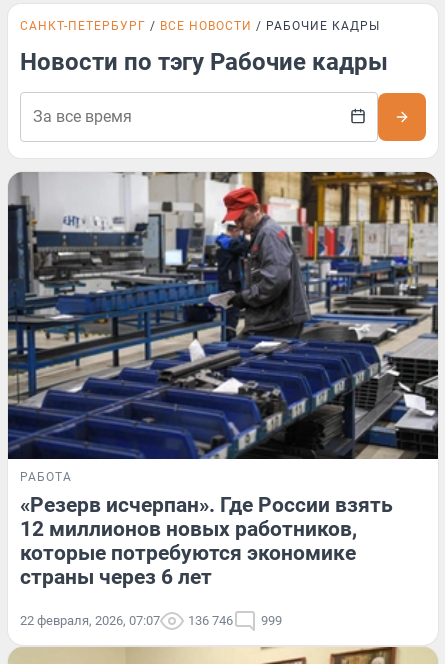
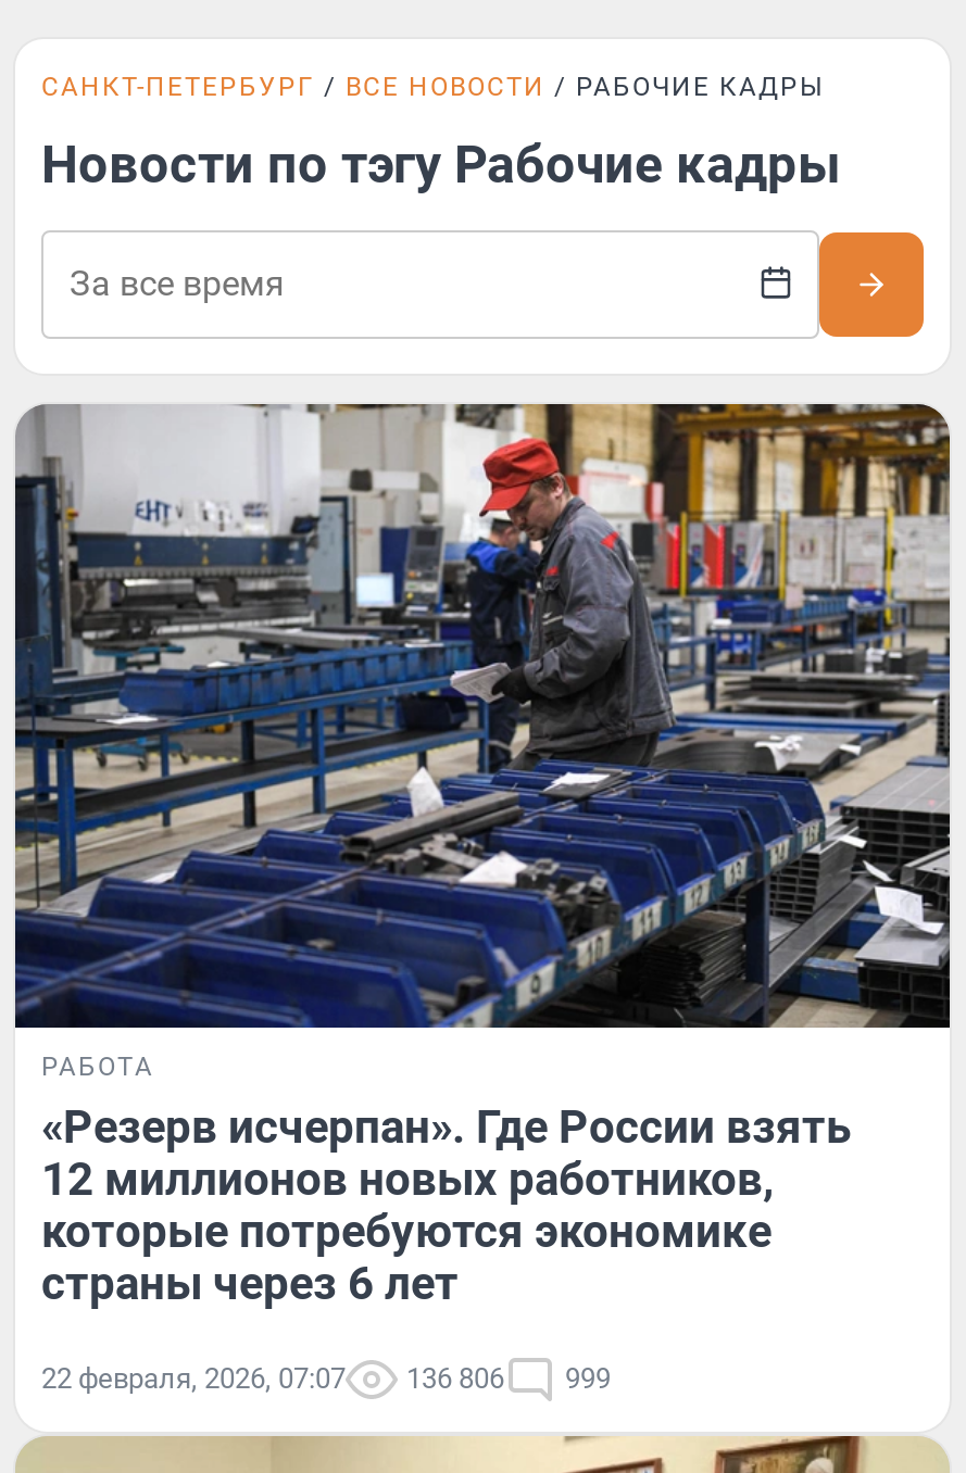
[20,613,282,628] 22 февраля, 2026, 07:07 136 746 999 -> [41,1362,611,1394] 22 февраля, 2026, 07:07 136 806 999

